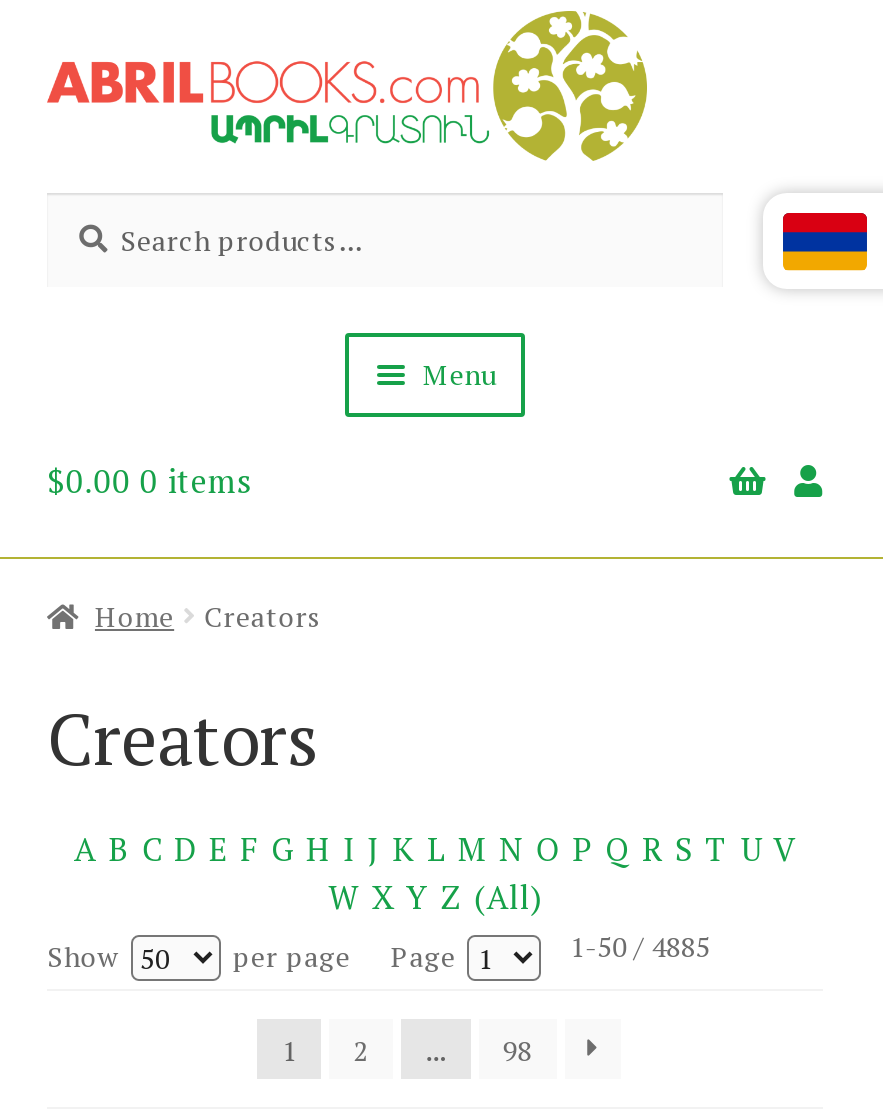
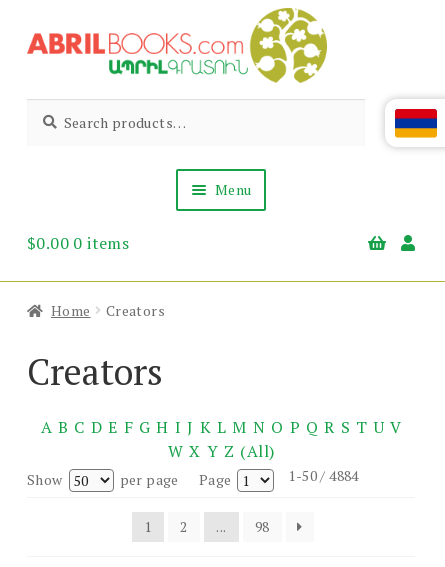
[570,927,711,965] 1-50 / 4885 -> [288,466,359,485] 1-50 / 4884

